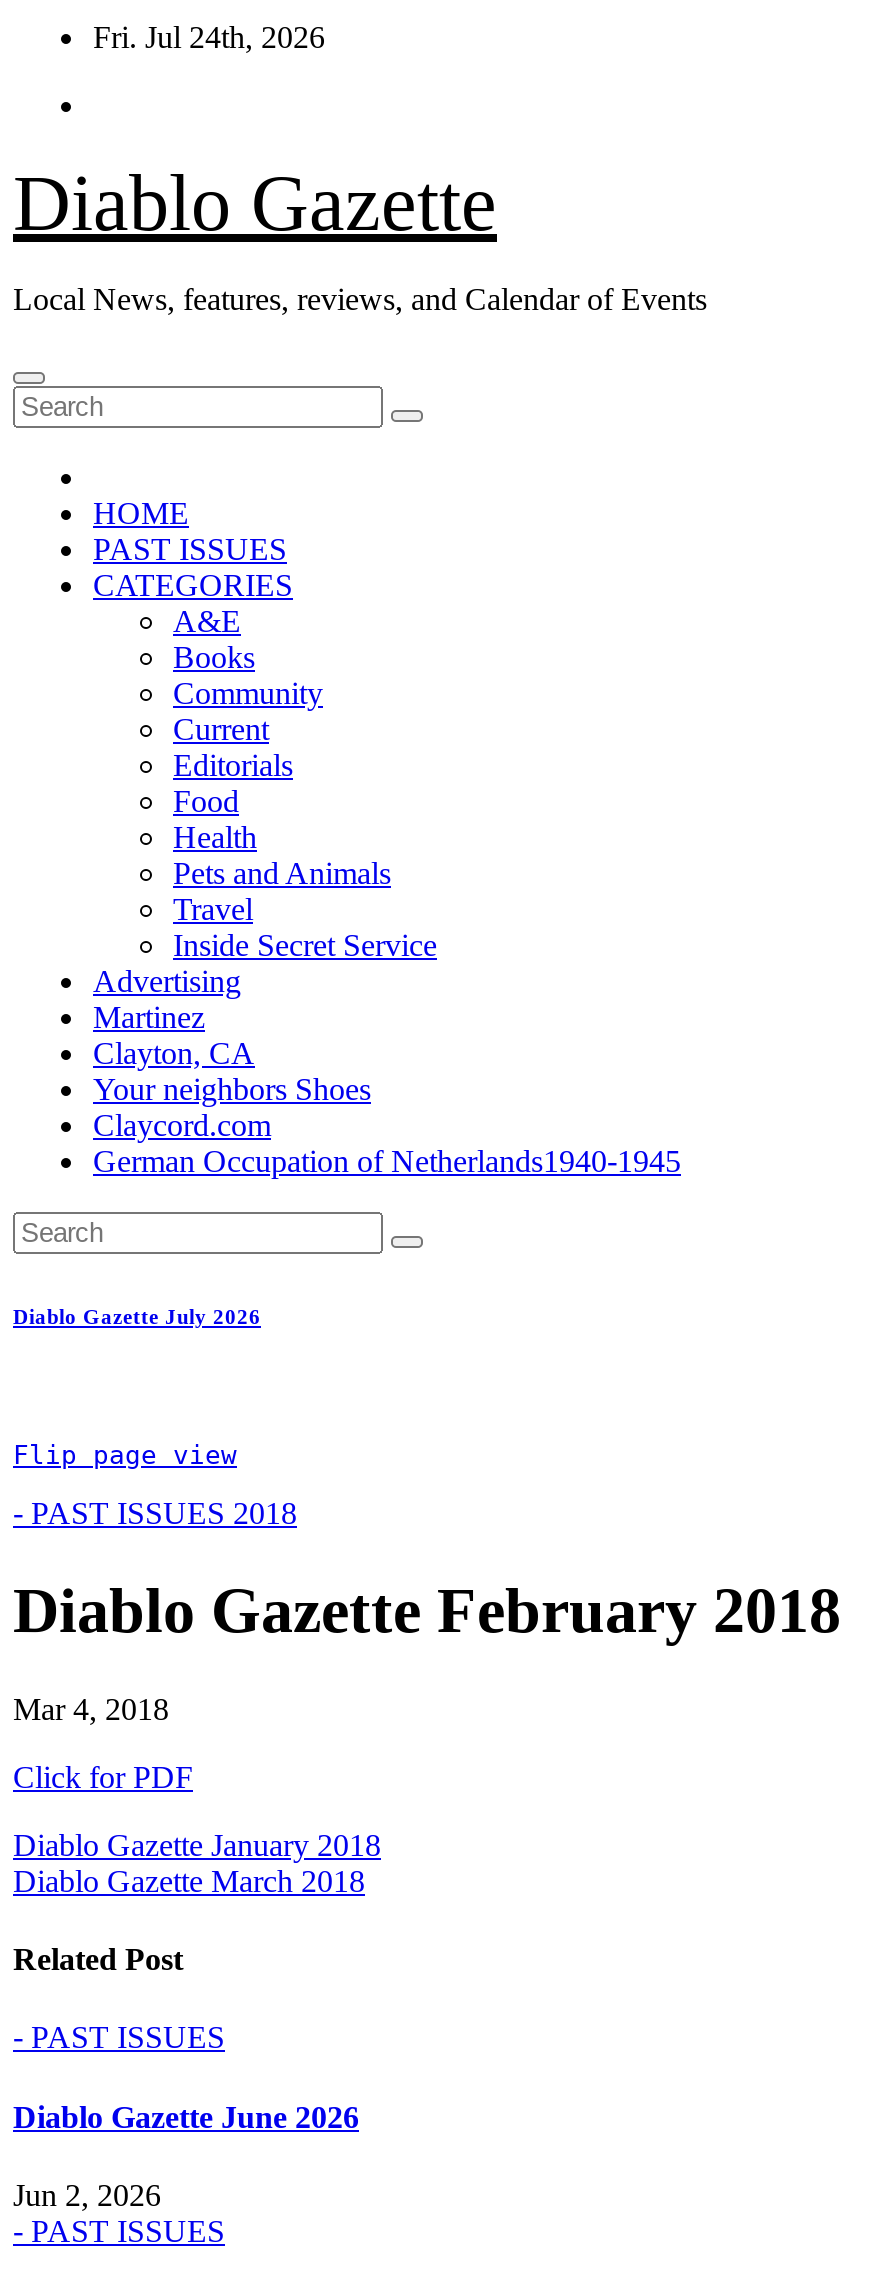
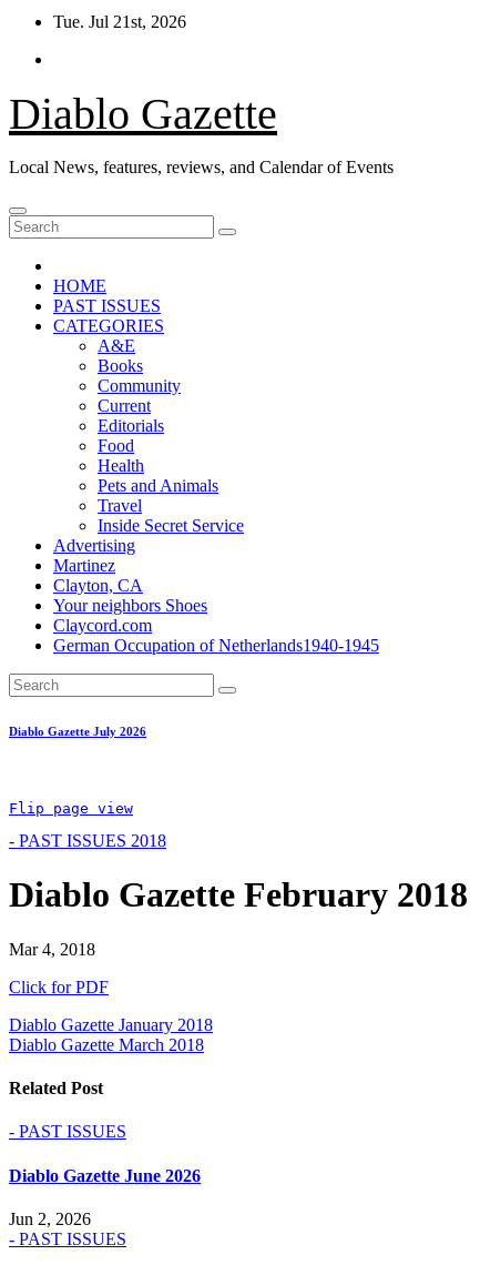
[93,20,325,54] Fri. Jul 24th, 2026 -> [53,12,186,31] Tue. Jul 21st, 2026

